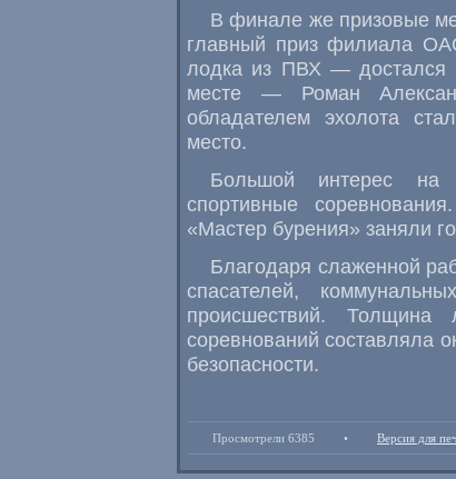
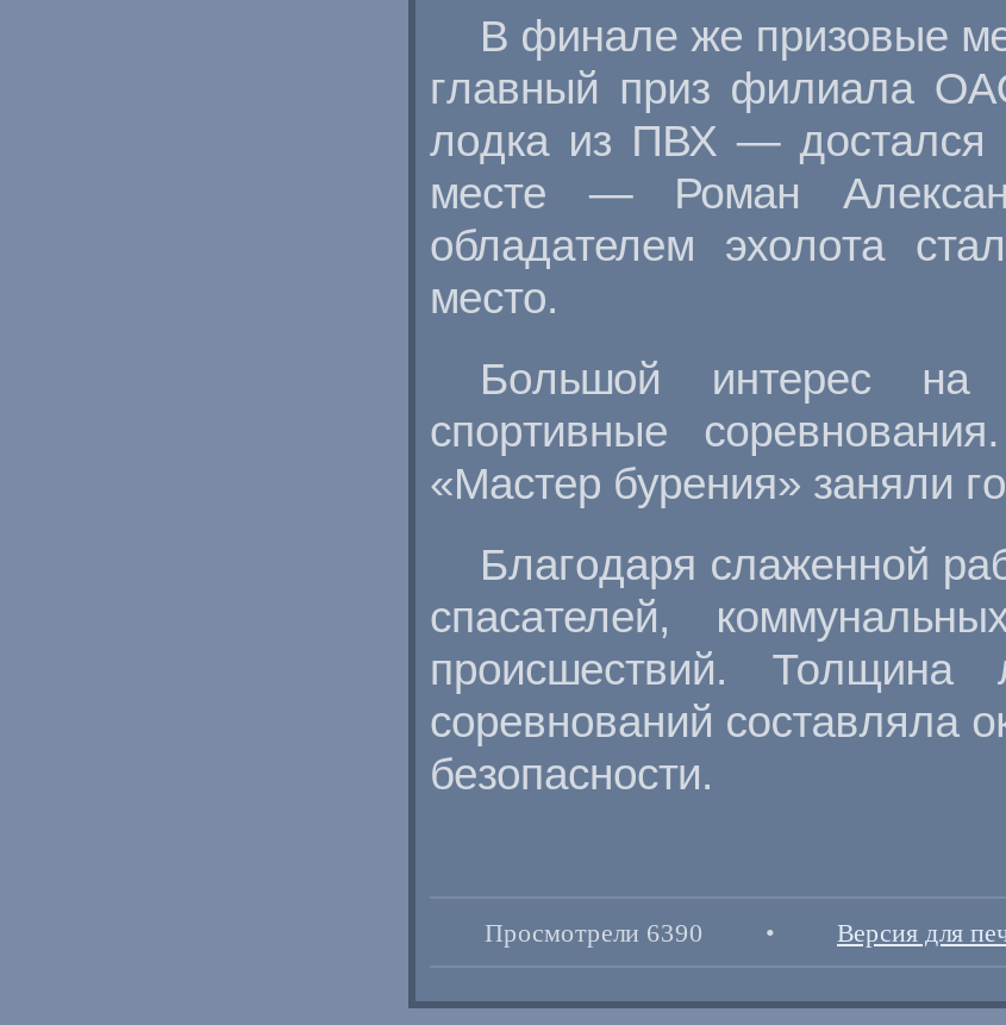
[212,431,315,445] Просмотрели 6385 -> [485,918,704,946] Просмотрели 6390

